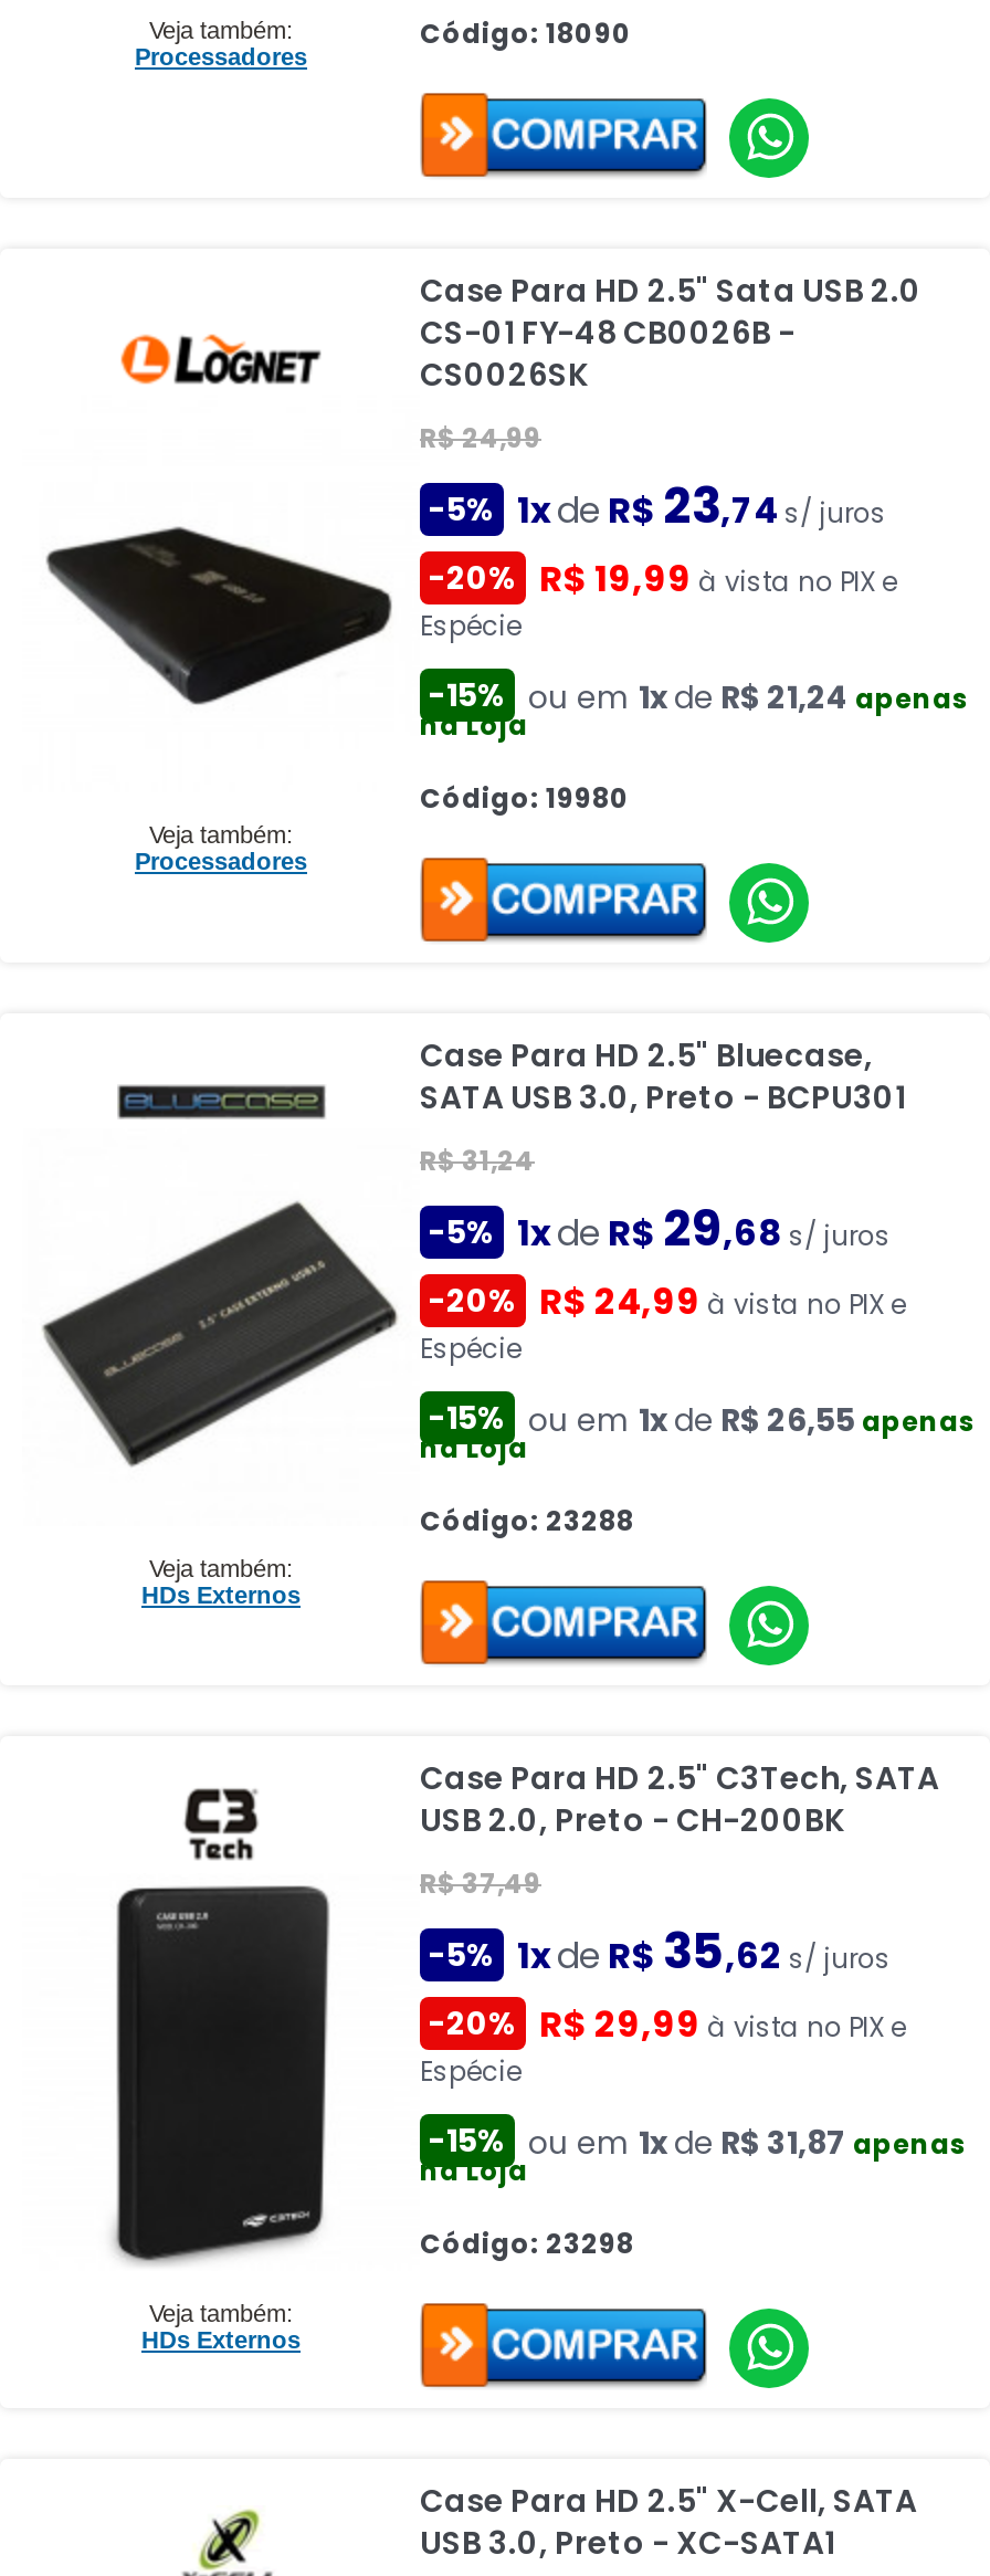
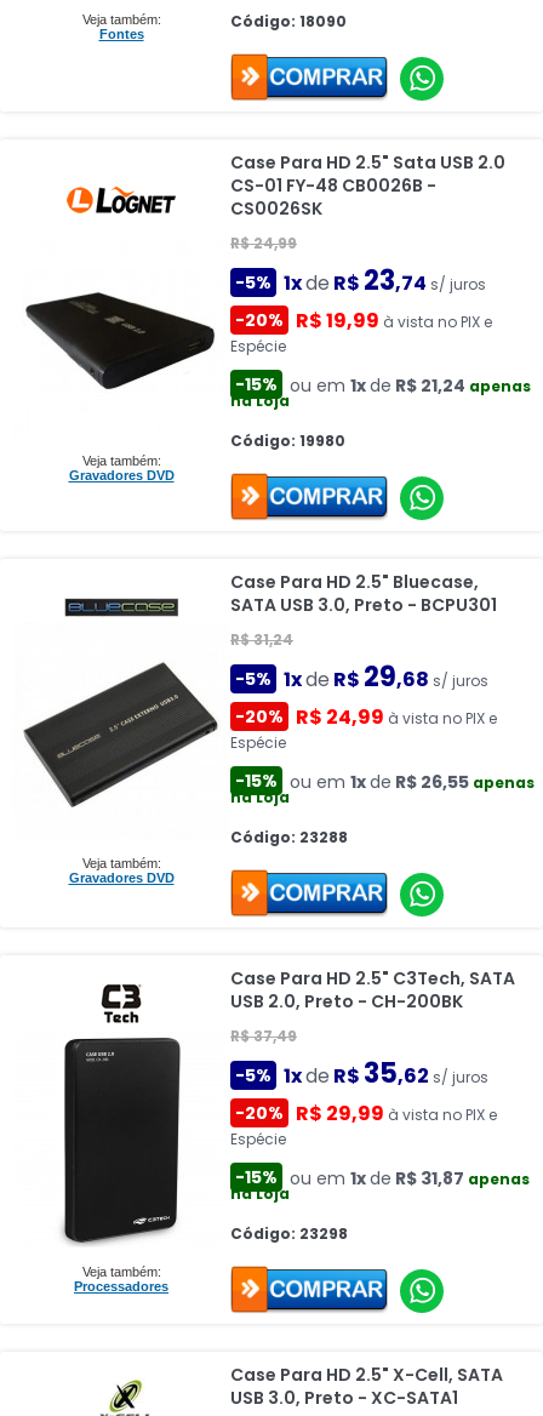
[135,43,307,70] Processadores -> [99,27,144,41] Fontes
[135,848,307,874] Processadores -> [68,468,174,483] Gravadores DVD
[141,1581,301,1608] HDs Externos -> [68,870,174,885] Gravadores DVD
[141,2326,301,2353] HDs Externos -> [74,1279,168,1294] Processadores

